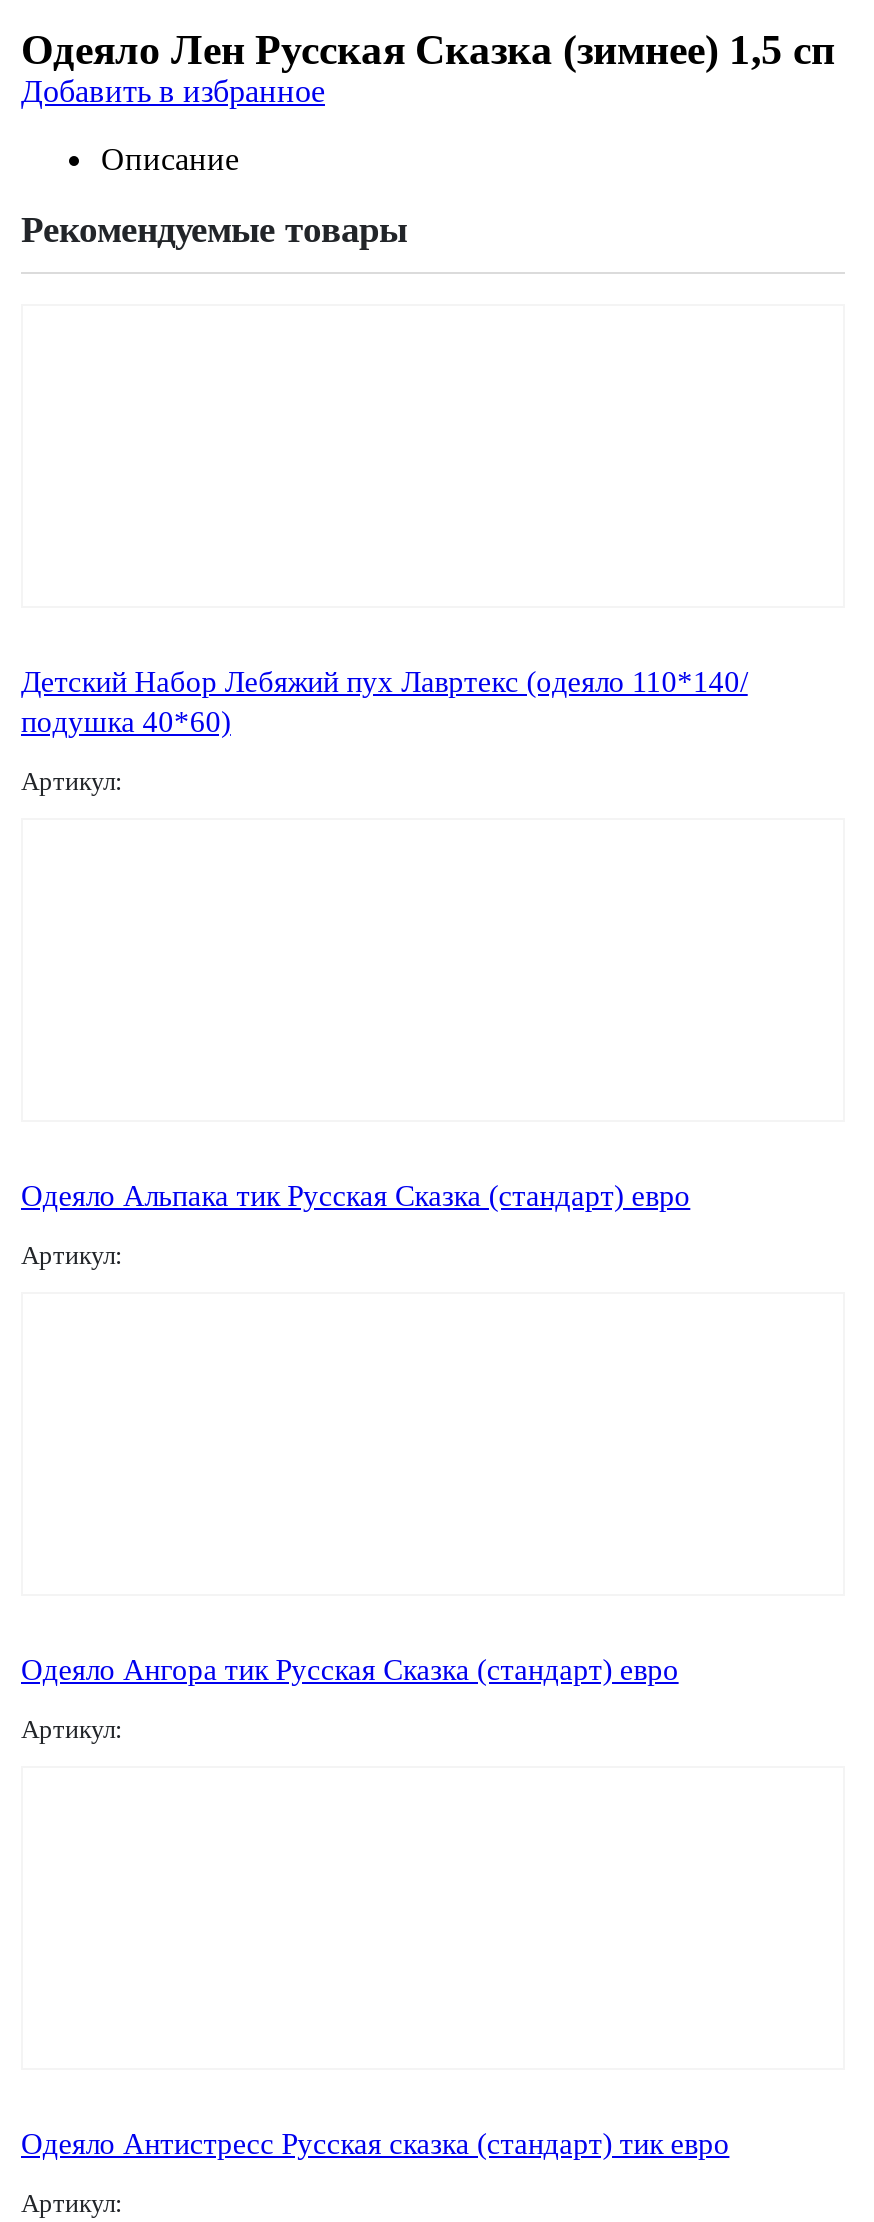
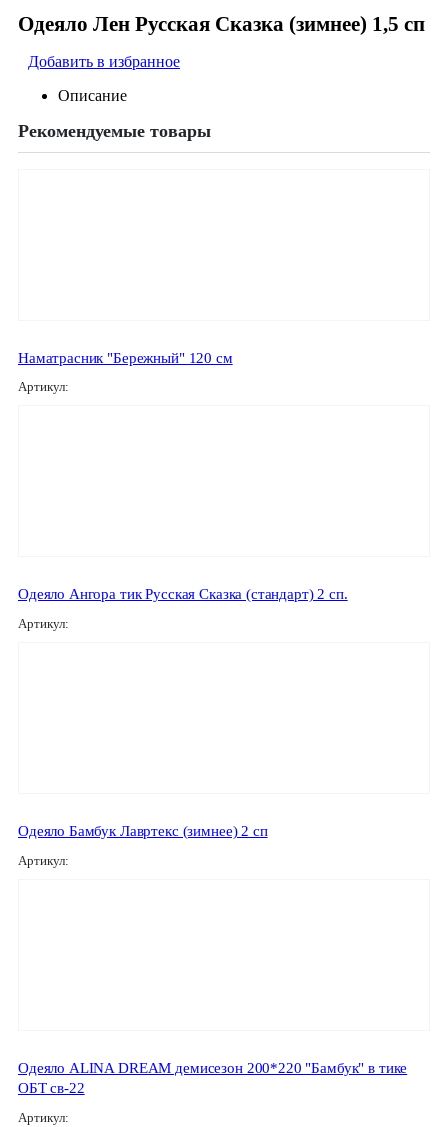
[21,667,748,739] Детский Набор Лебяжий пух Лавртекс (одеяло 110*140/ | подушка 40*60) -> [18,350,233,366] Наматрасник "Бережный" 120 см
[21,1180,690,1212] Одеяло Альпака тик Русская Сказка (стандарт) евро -> [18,586,348,602] Одеяло Ангора тик Русская Сказка (стандарт) 2 сп.
[21,1654,679,1686] Одеяло Ангора тик Русская Сказка (стандарт) евро -> [18,823,268,839] Одеяло Бамбук Лавртекс (зимнее) 2 сп
[21,2127,729,2159] Одеяло Антистресс Русская сказка (стандарт) тик евро -> [18,1060,407,1096] Одеяло ALINA DREAM демисезон 200*220 "Бамбук" в тике | ОБТ св-22

